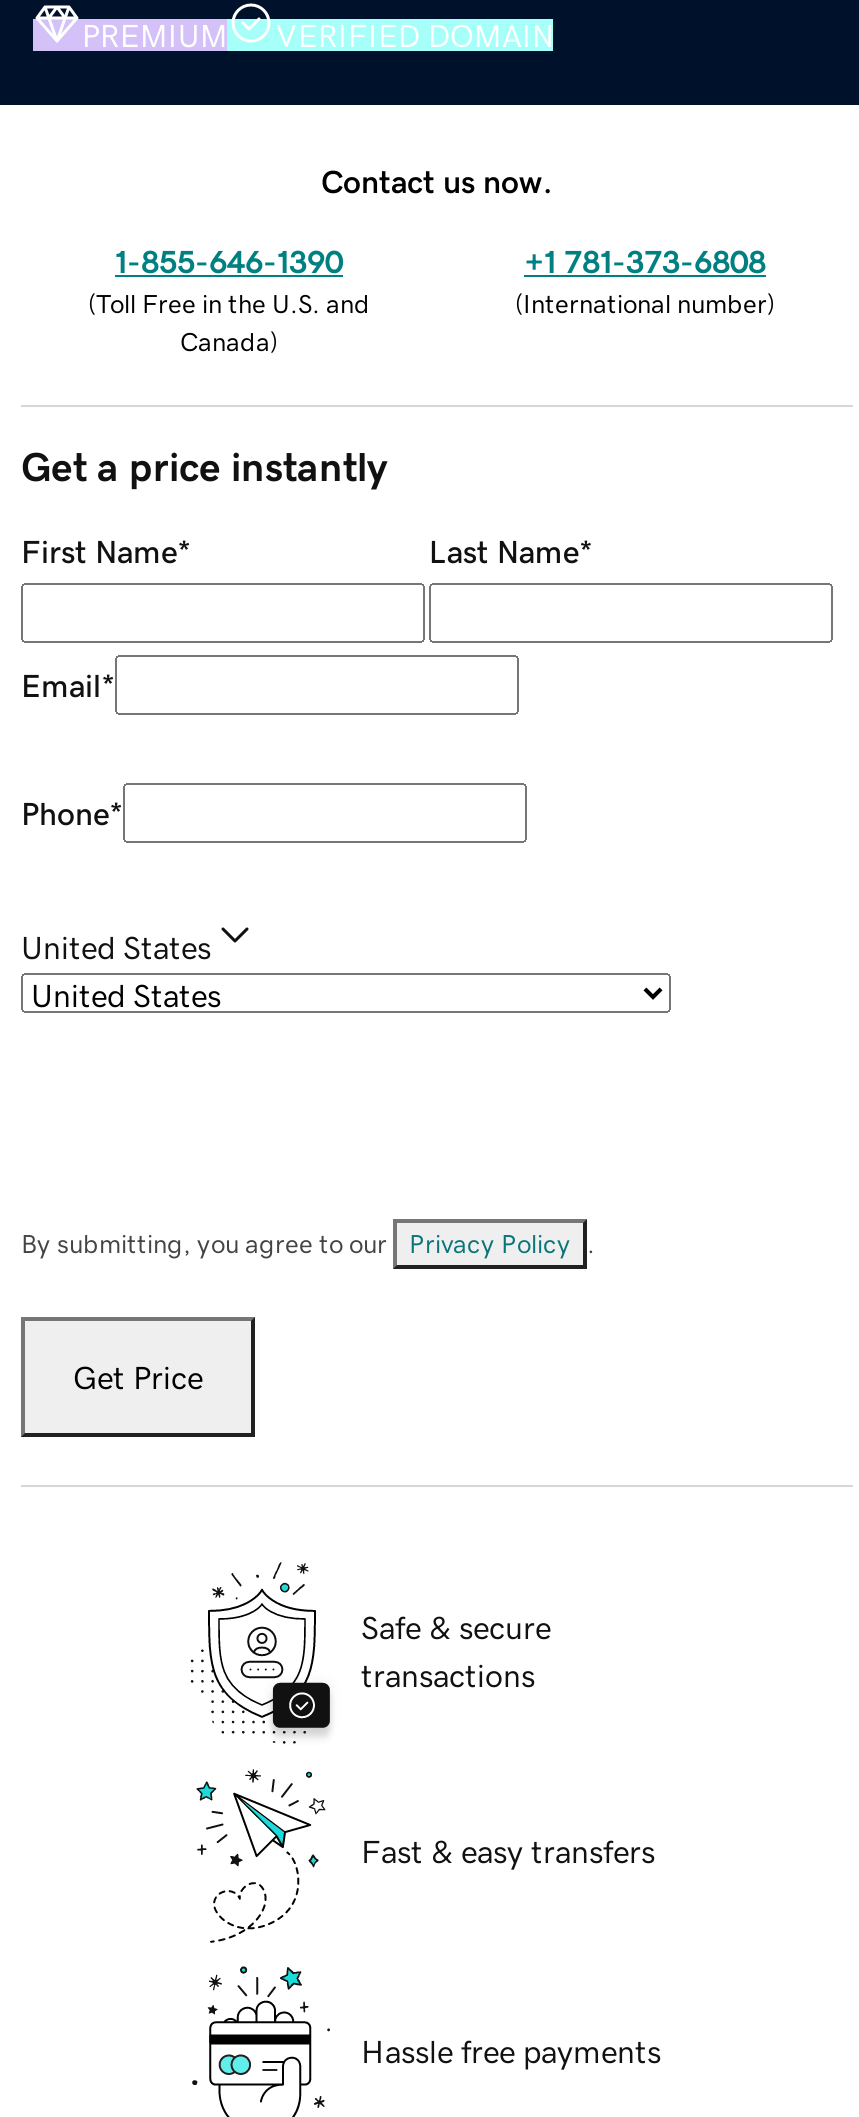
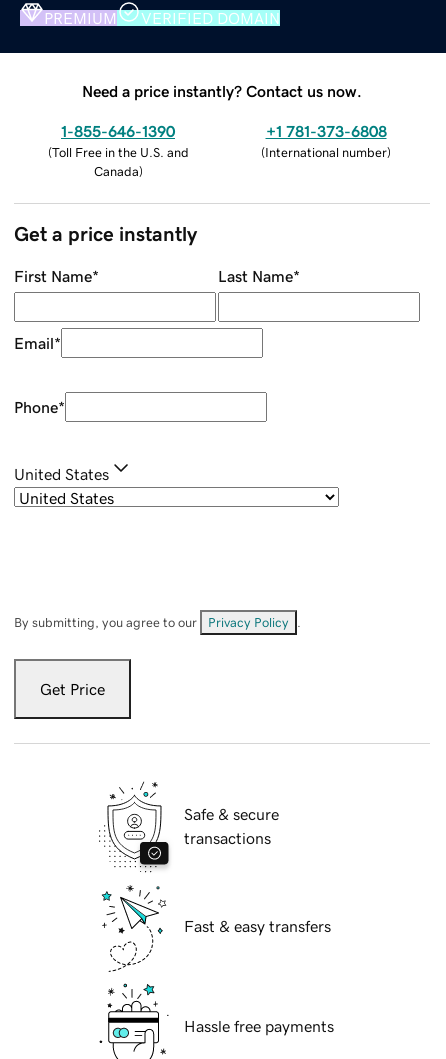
[321,164,553,196] Contact us now. -> [82,83,362,99] Need a price instantly? Contact us now.

